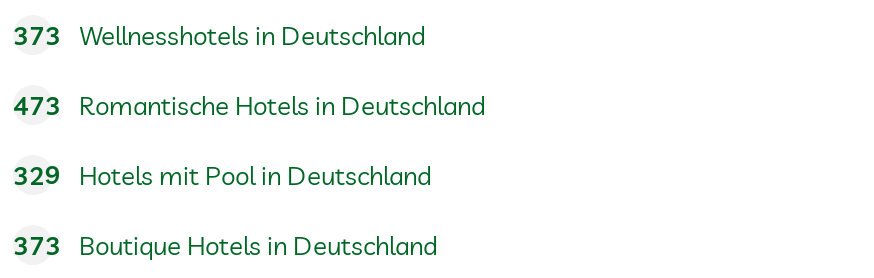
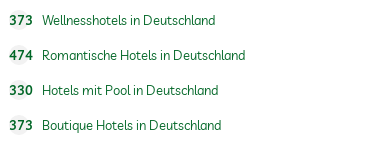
[13,88,485,120] 473 Romantische Hotels in Deutschland -> [9,47,245,63] 474 Romantische Hotels in Deutschland
[13,158,431,190] 329 Hotels mit Pool in Deutschland -> [9,82,218,98] 330 Hotels mit Pool in Deutschland

